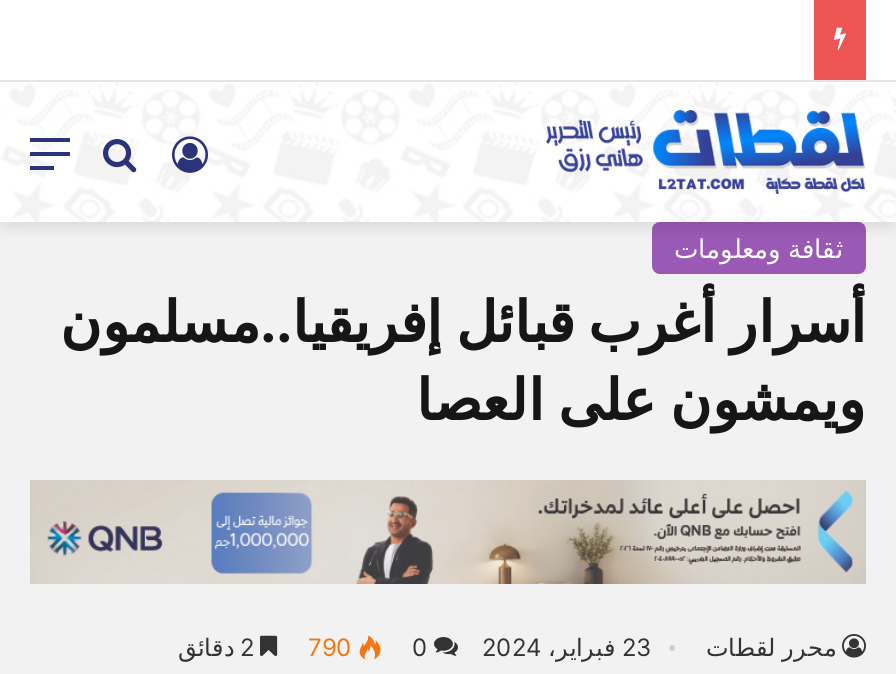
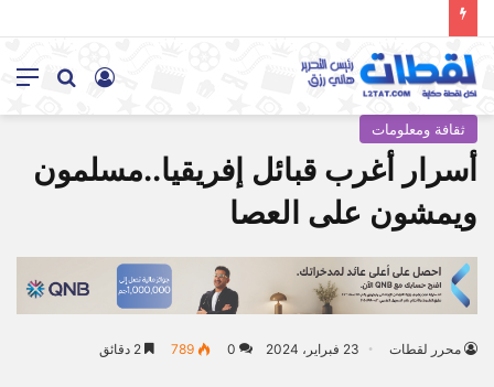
[308,631,352,661] 790 -> [171,340,194,357] 789

